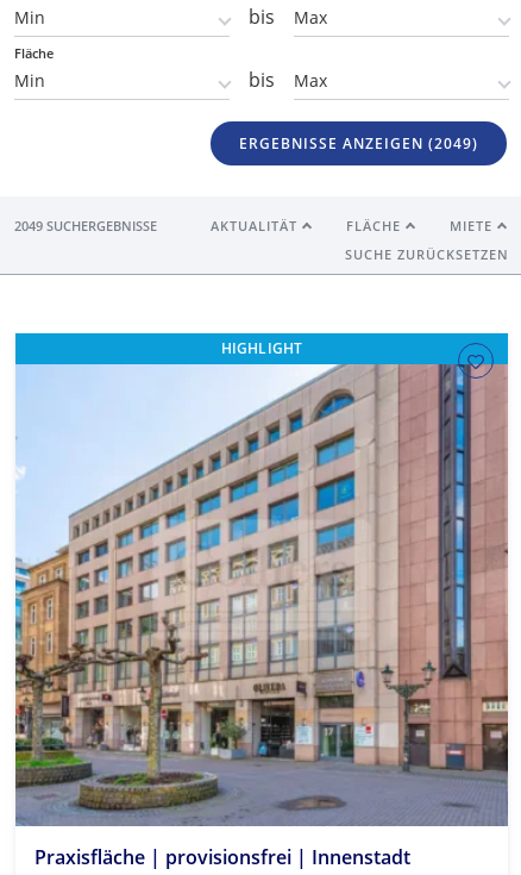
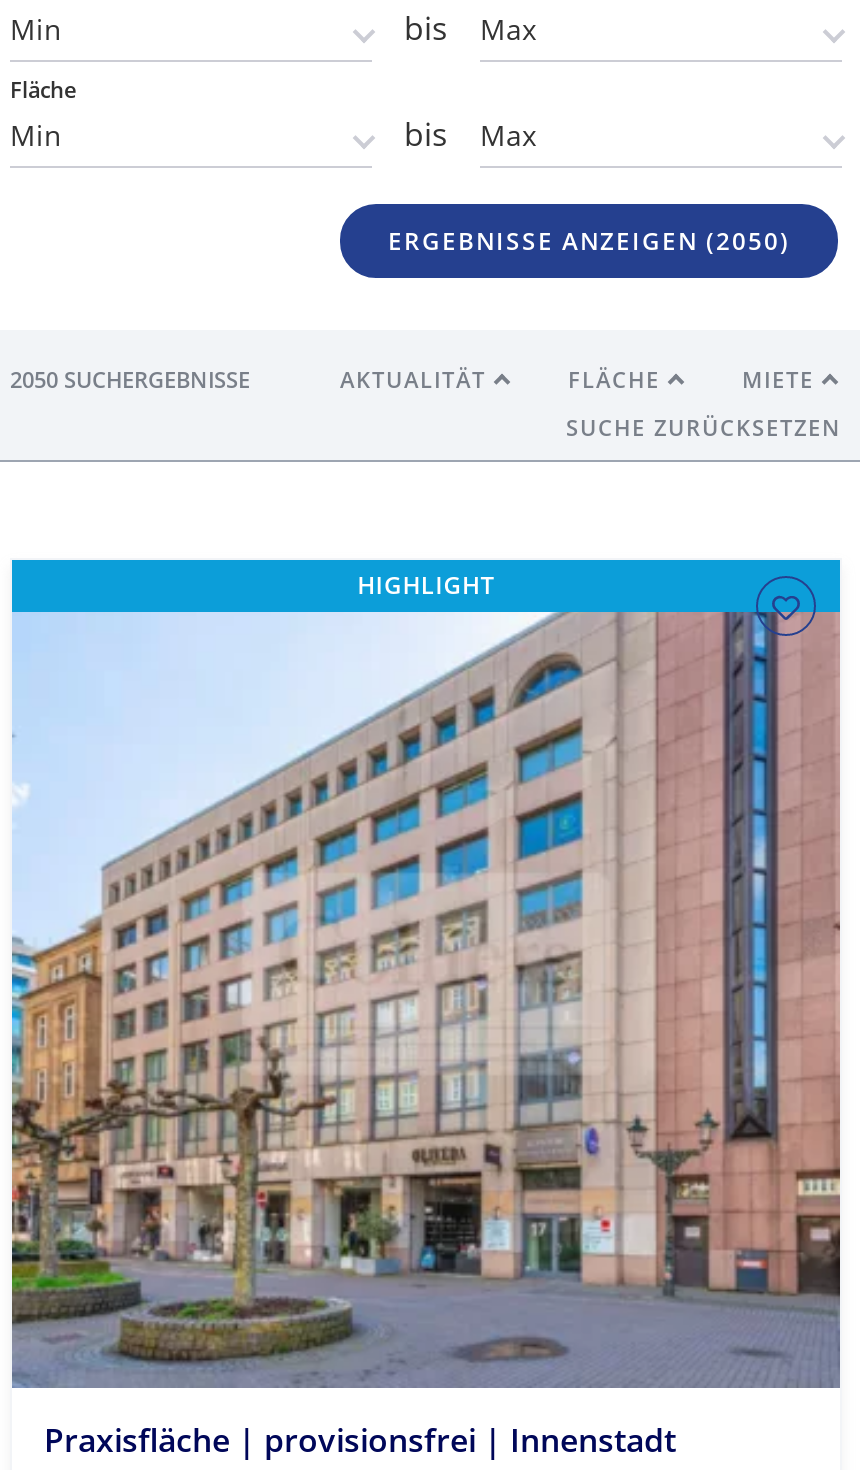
[239,133,478,154] ERGEBNISSE ANZEIGEN (2049) -> [388,224,790,258] ERGEBNISSE ANZEIGEN (2050)
[14,216,157,234] 2049 SUCHERGEBNISSE -> [10,363,250,393] 2050 SUCHERGEBNISSE

